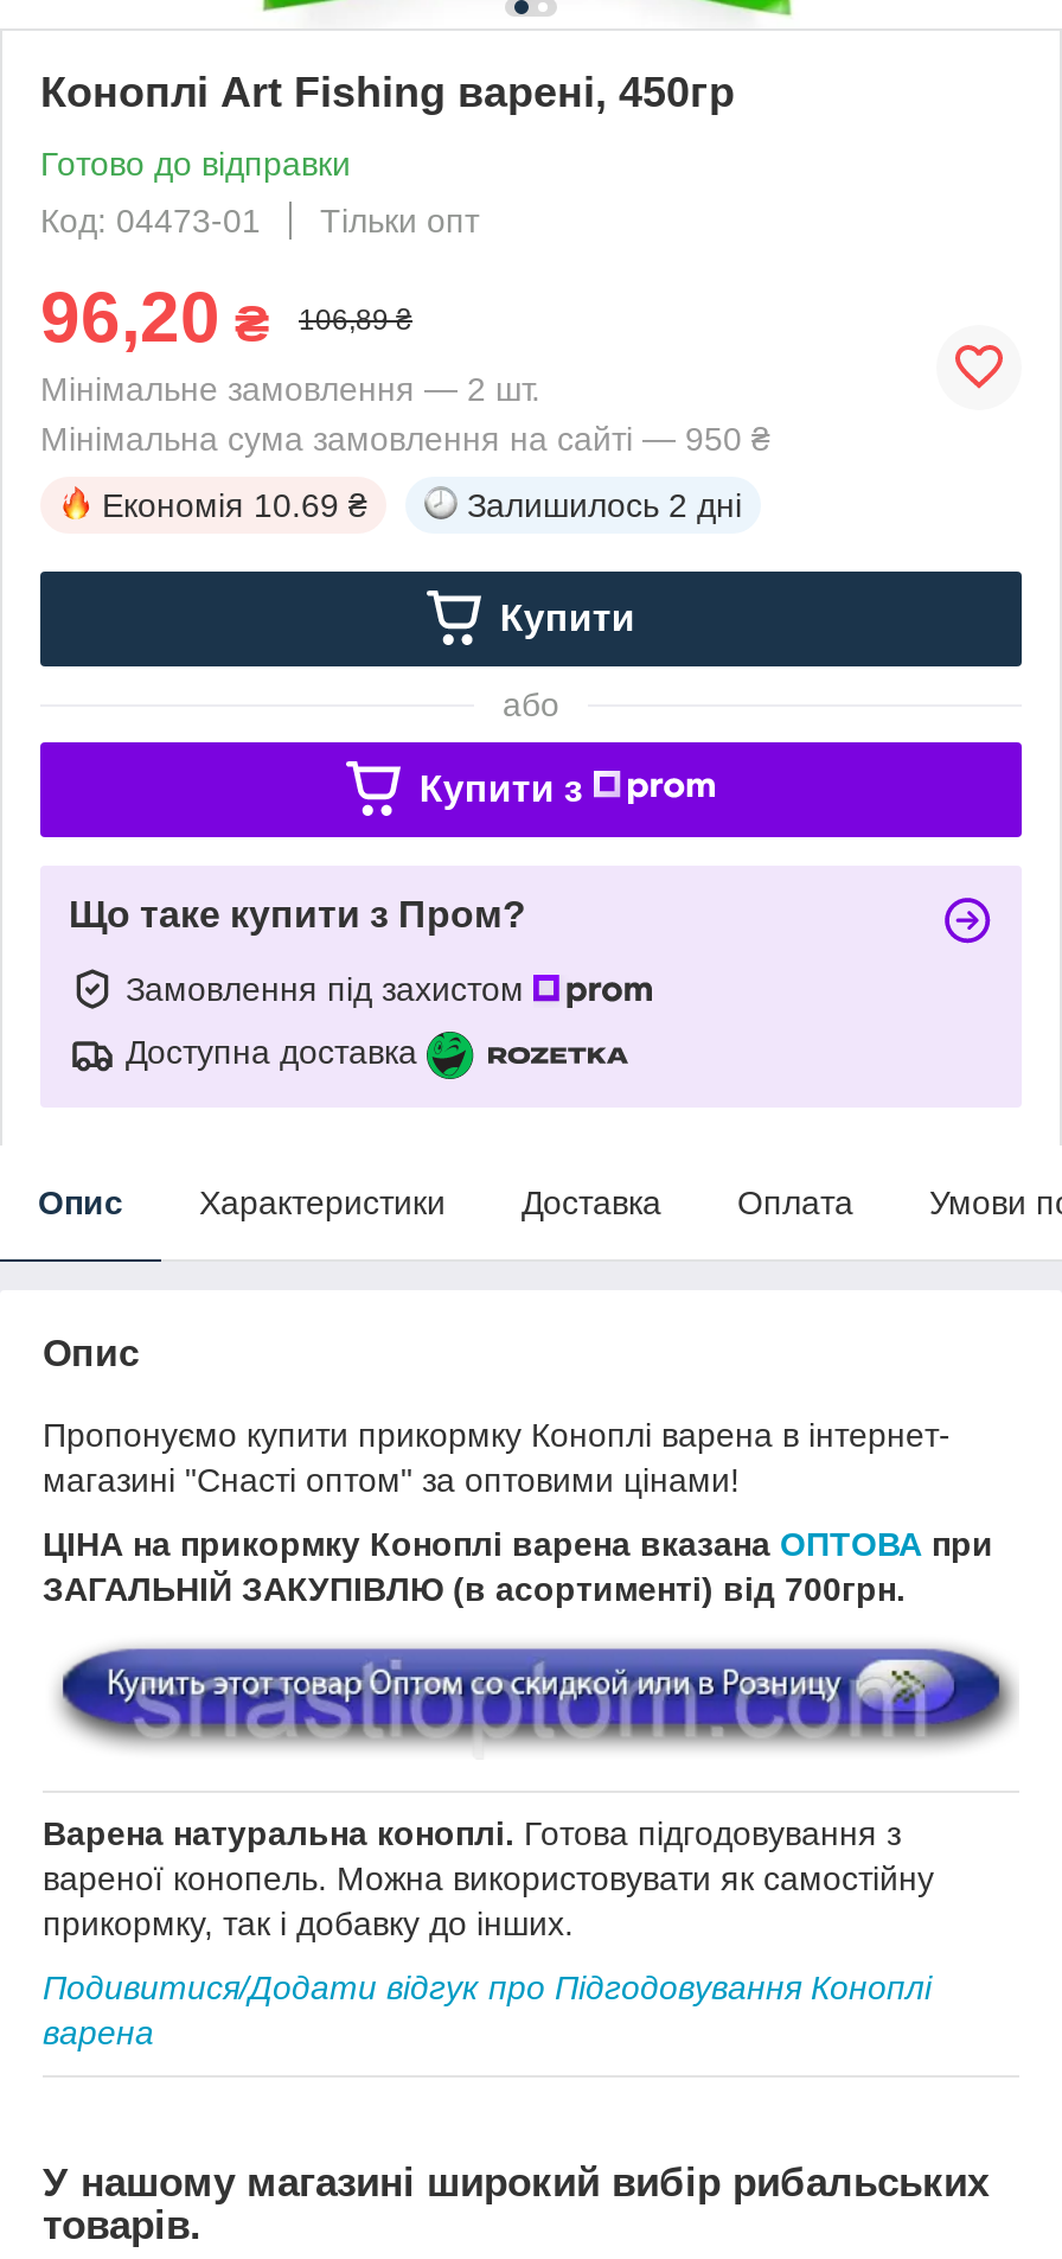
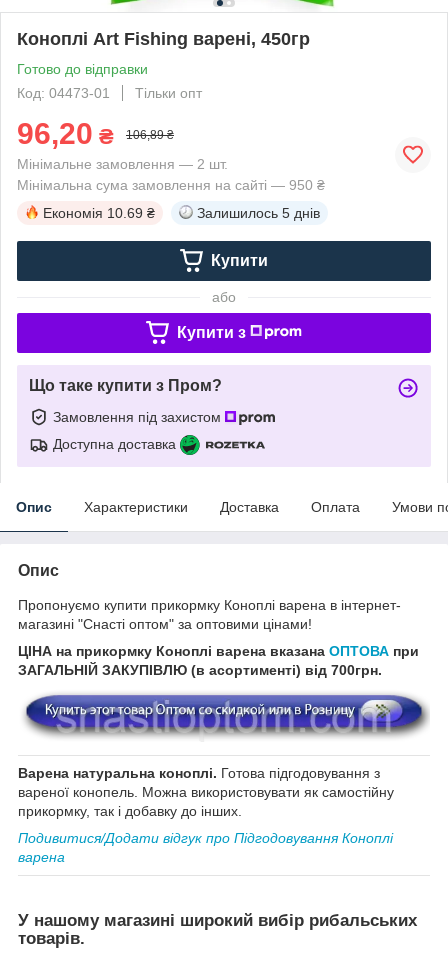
[467,486,742,524] Залишилось 2 дні -> [197,205,320,221] Залишилось 5 днів

